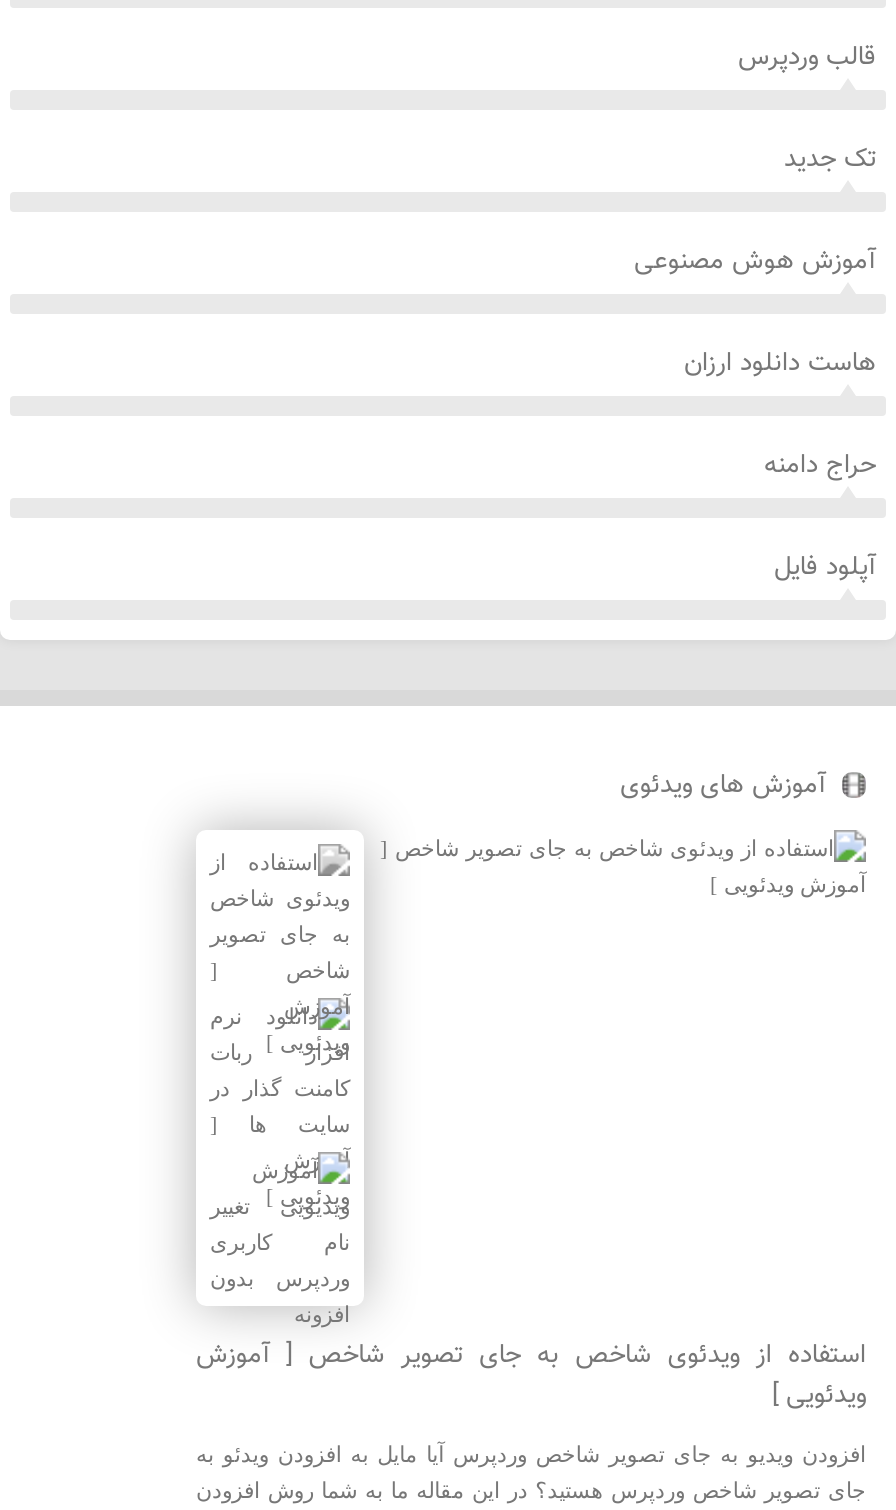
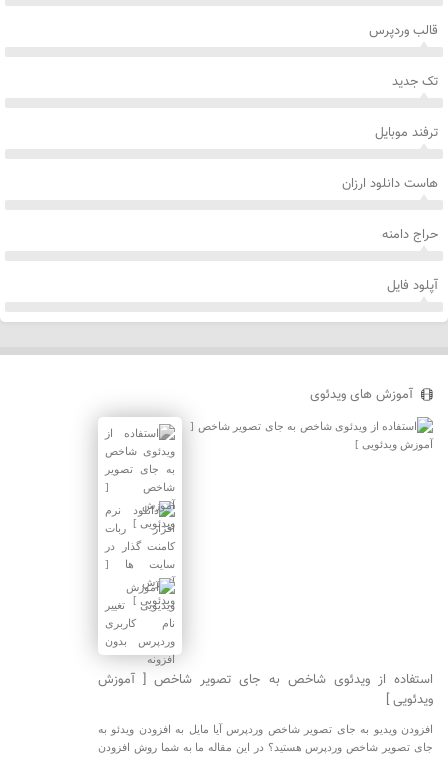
[634,242,876,282] آموزش هوش مصنوعی -> [375,123,438,143] ترفند موبایل

